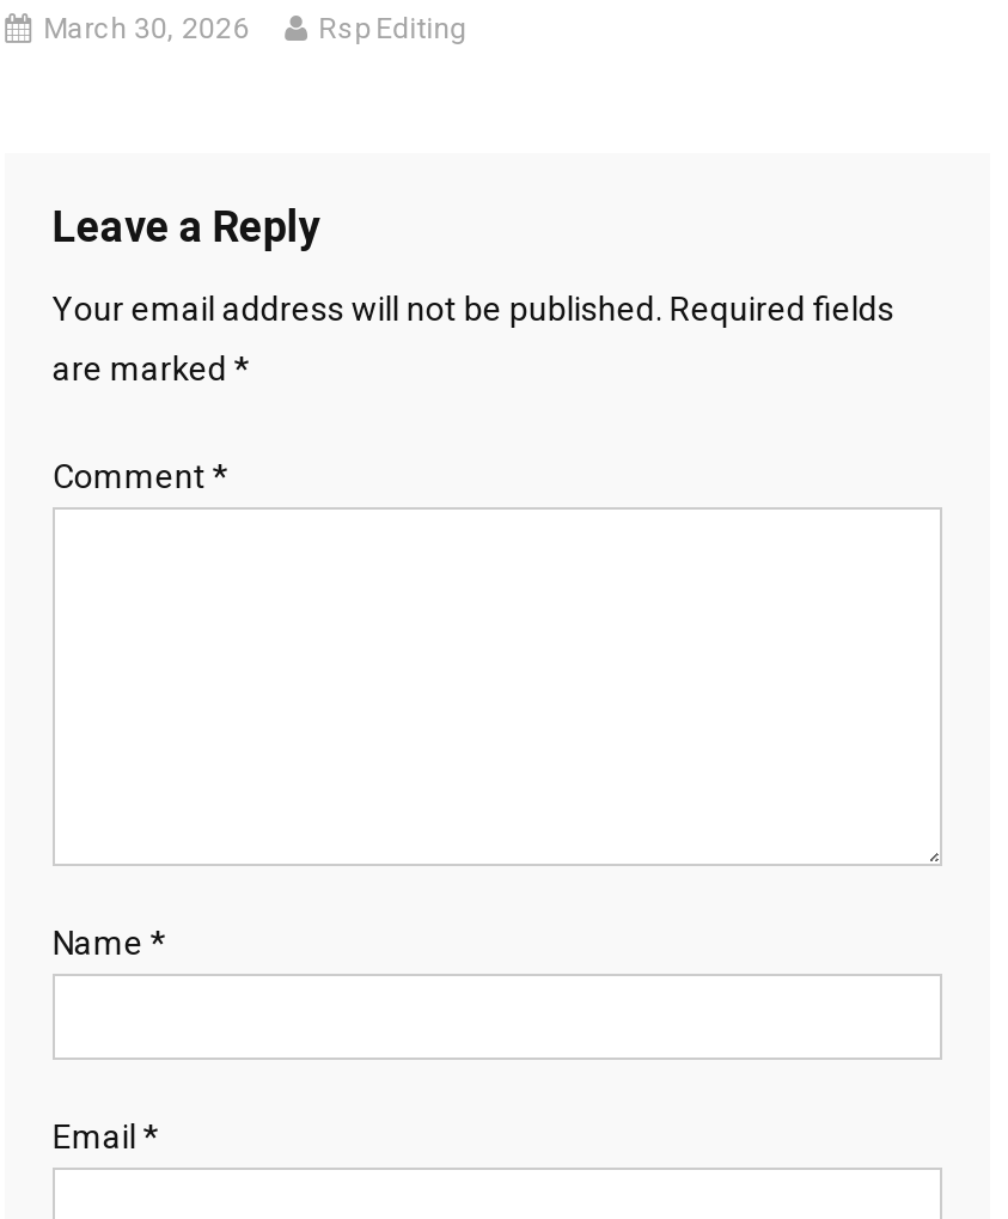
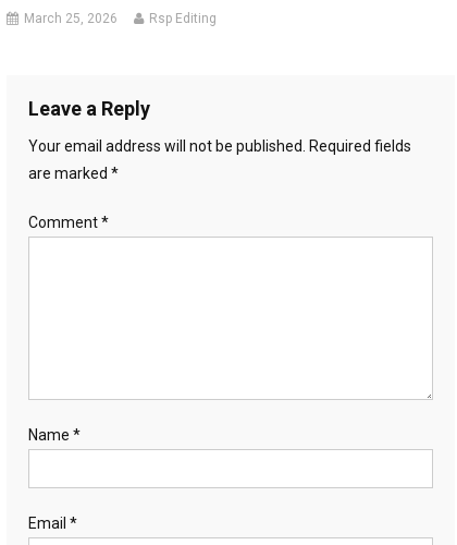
[43,13,249,46] March 30, 2026 -> [24,11,118,26] March 25, 2026

